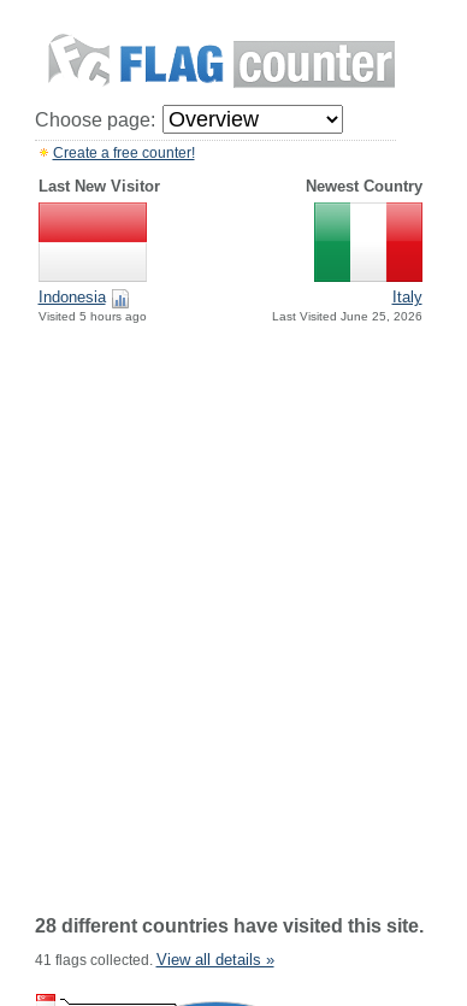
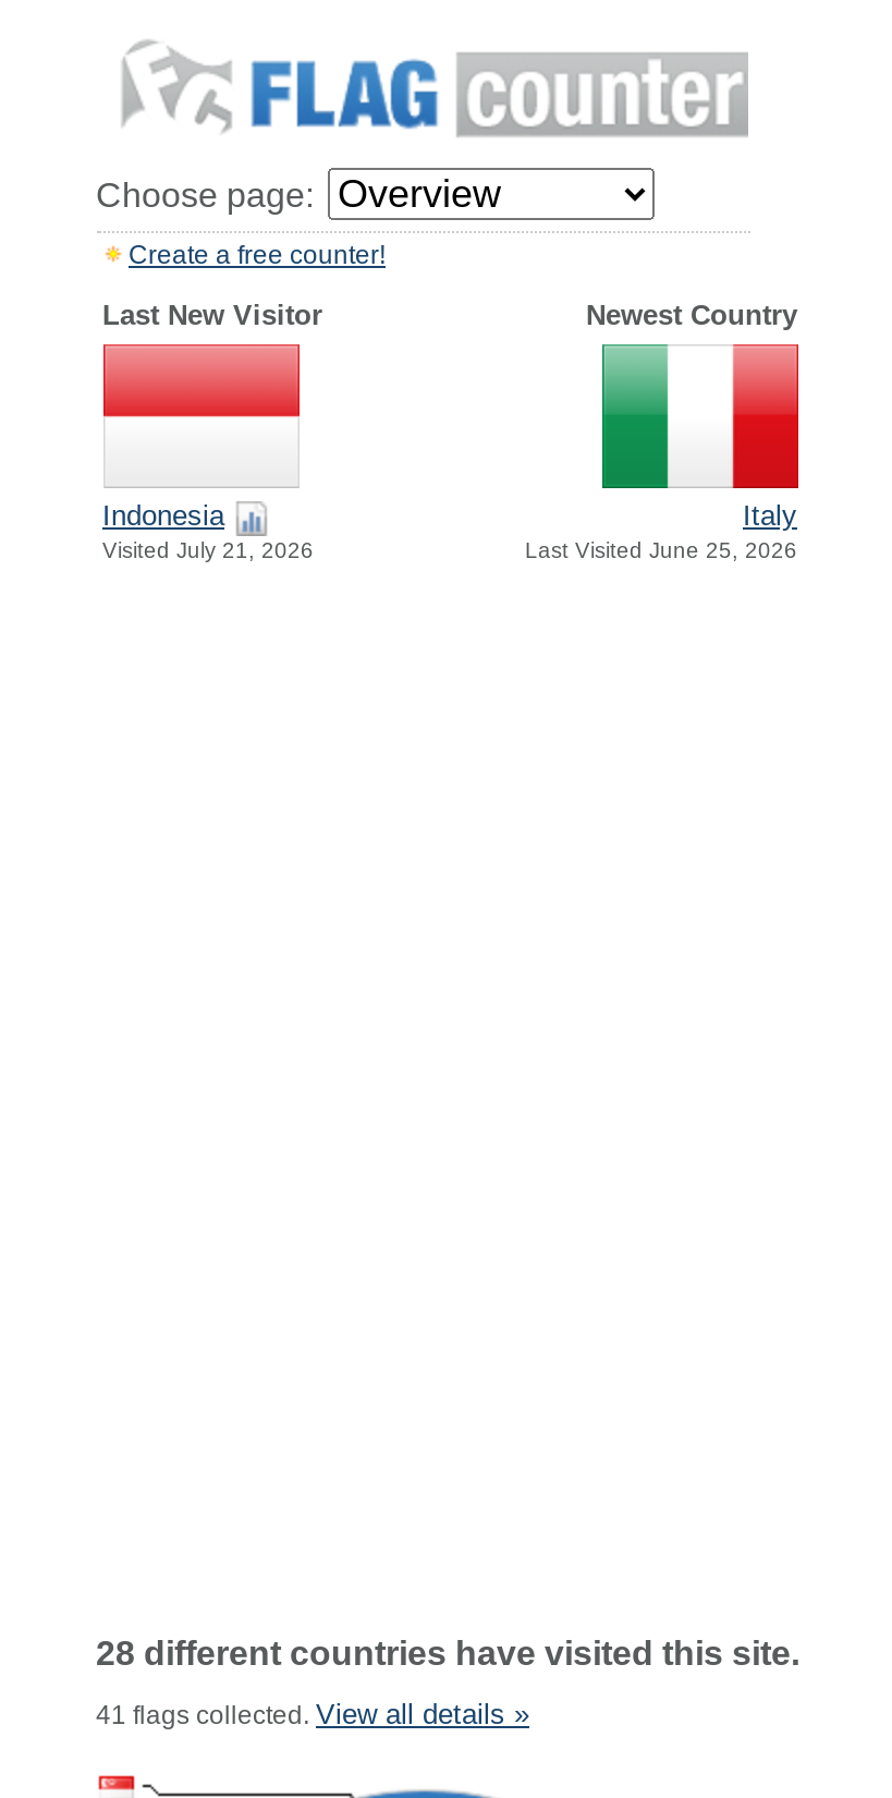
[38,310,146,323] Visited 5 hours ago -> [102,539,314,563] Visited July 21, 2026

